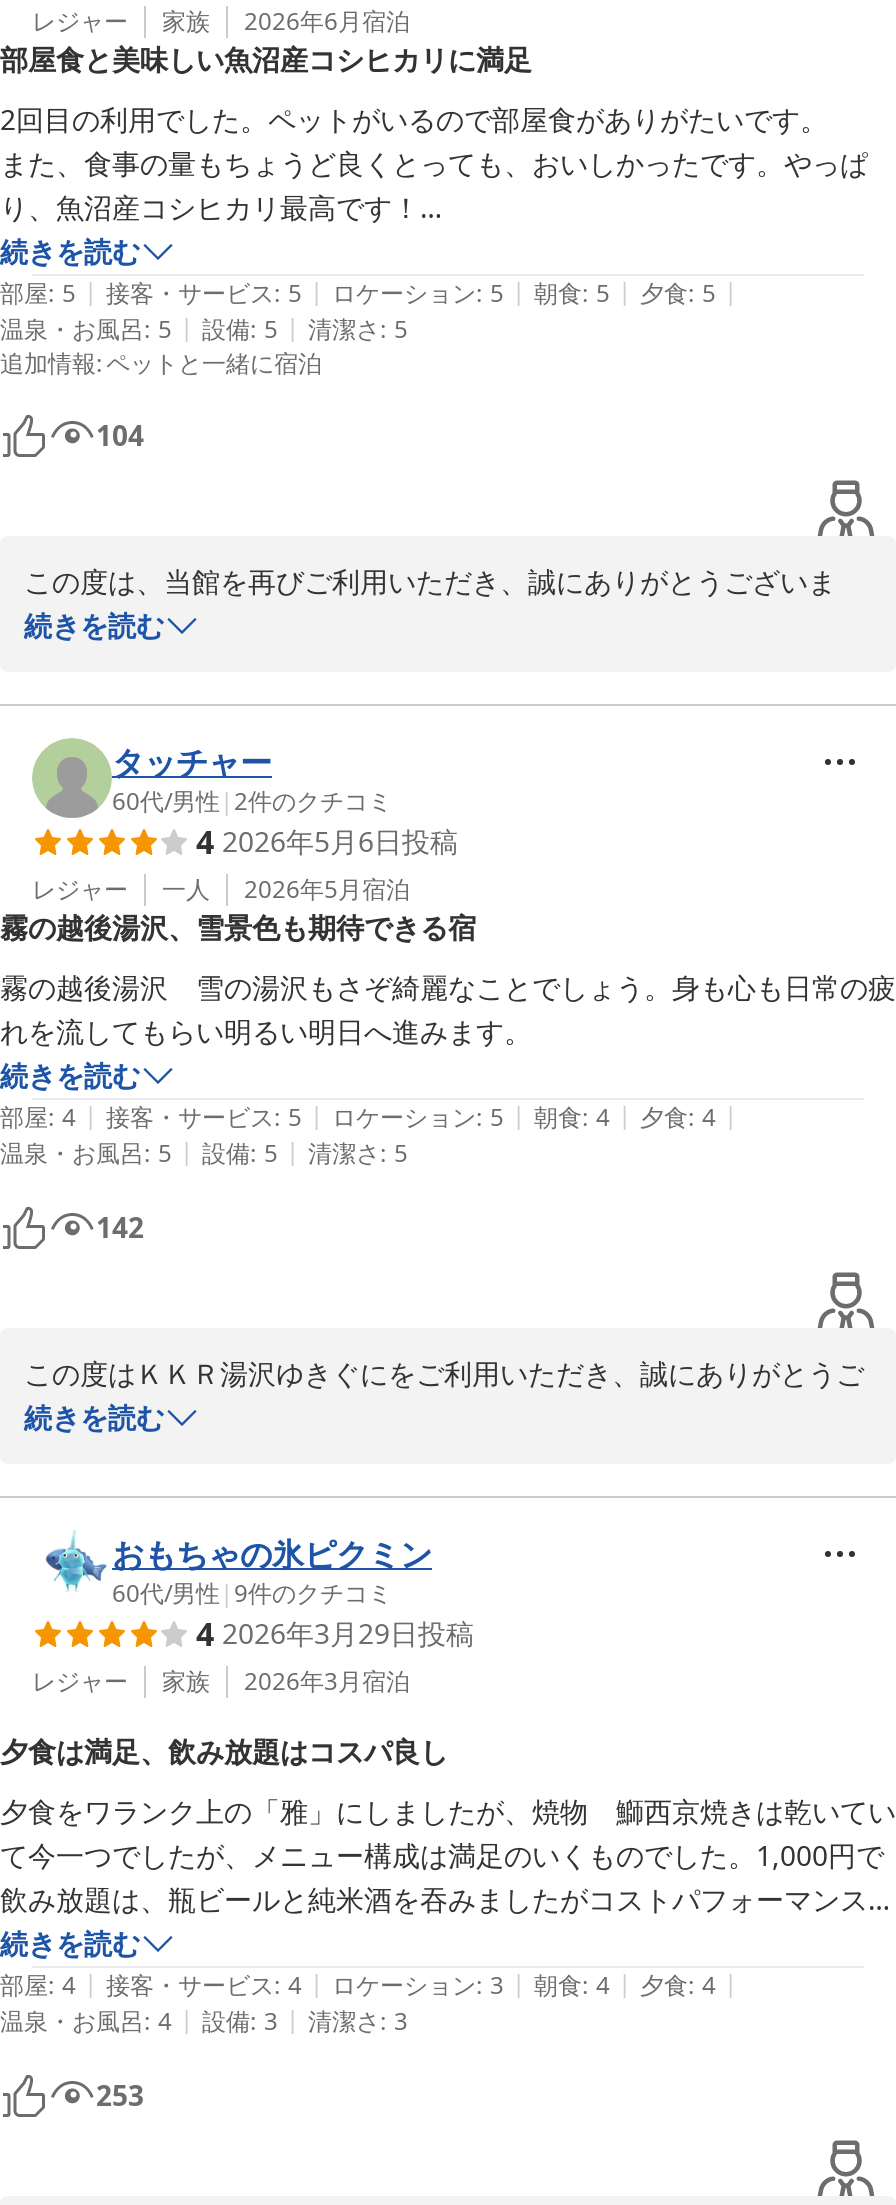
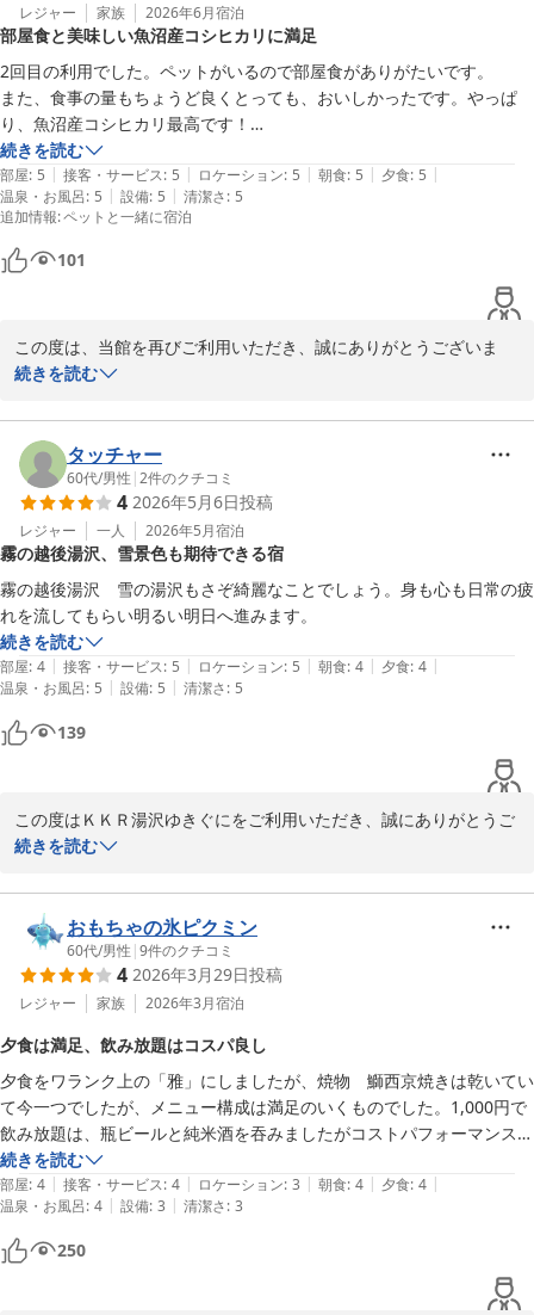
[96,416,144,454] 104 -> [57,248,86,271] 101
[96,1208,144,1246] 142 -> [57,721,86,743] 139
[96,2076,144,2114] 253 -> [57,1239,86,1261] 250

